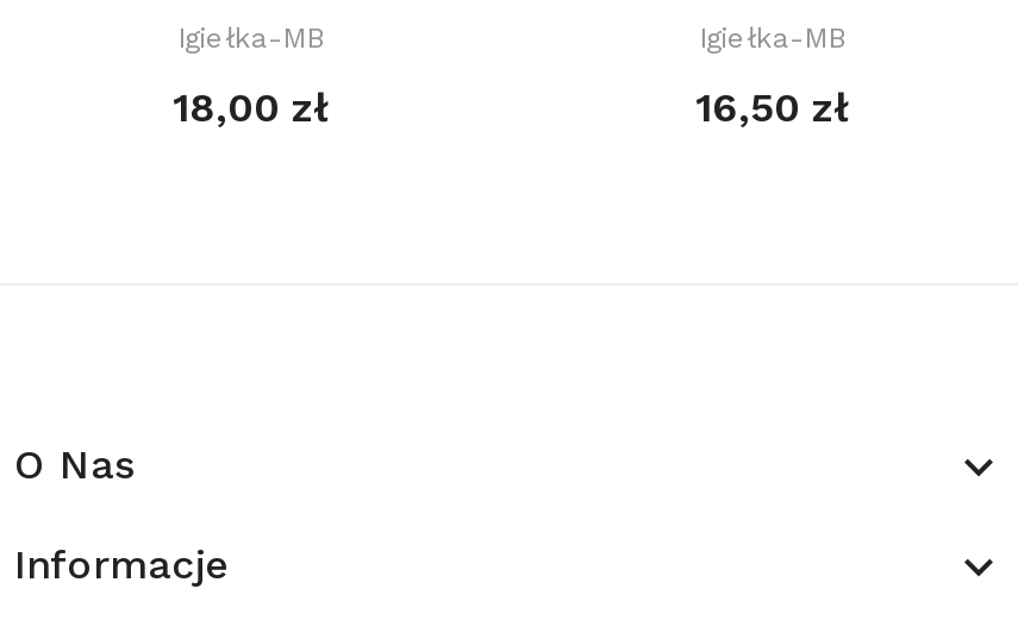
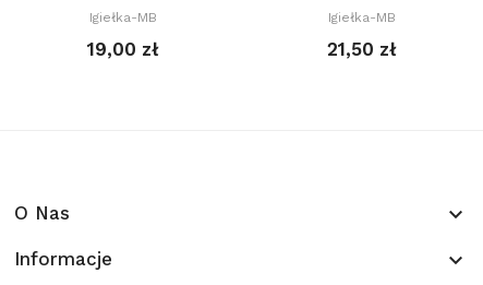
[173,84,330,132] 18,00 zł -> [87,39,159,60] 19,00 zł
[695,84,850,132] 16,50 zł -> [327,39,396,60] 21,50 zł

